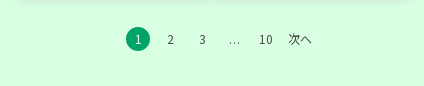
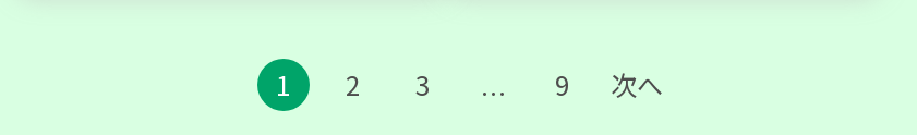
[259,30,273,47] 10 -> [555,66,570,103] 9

